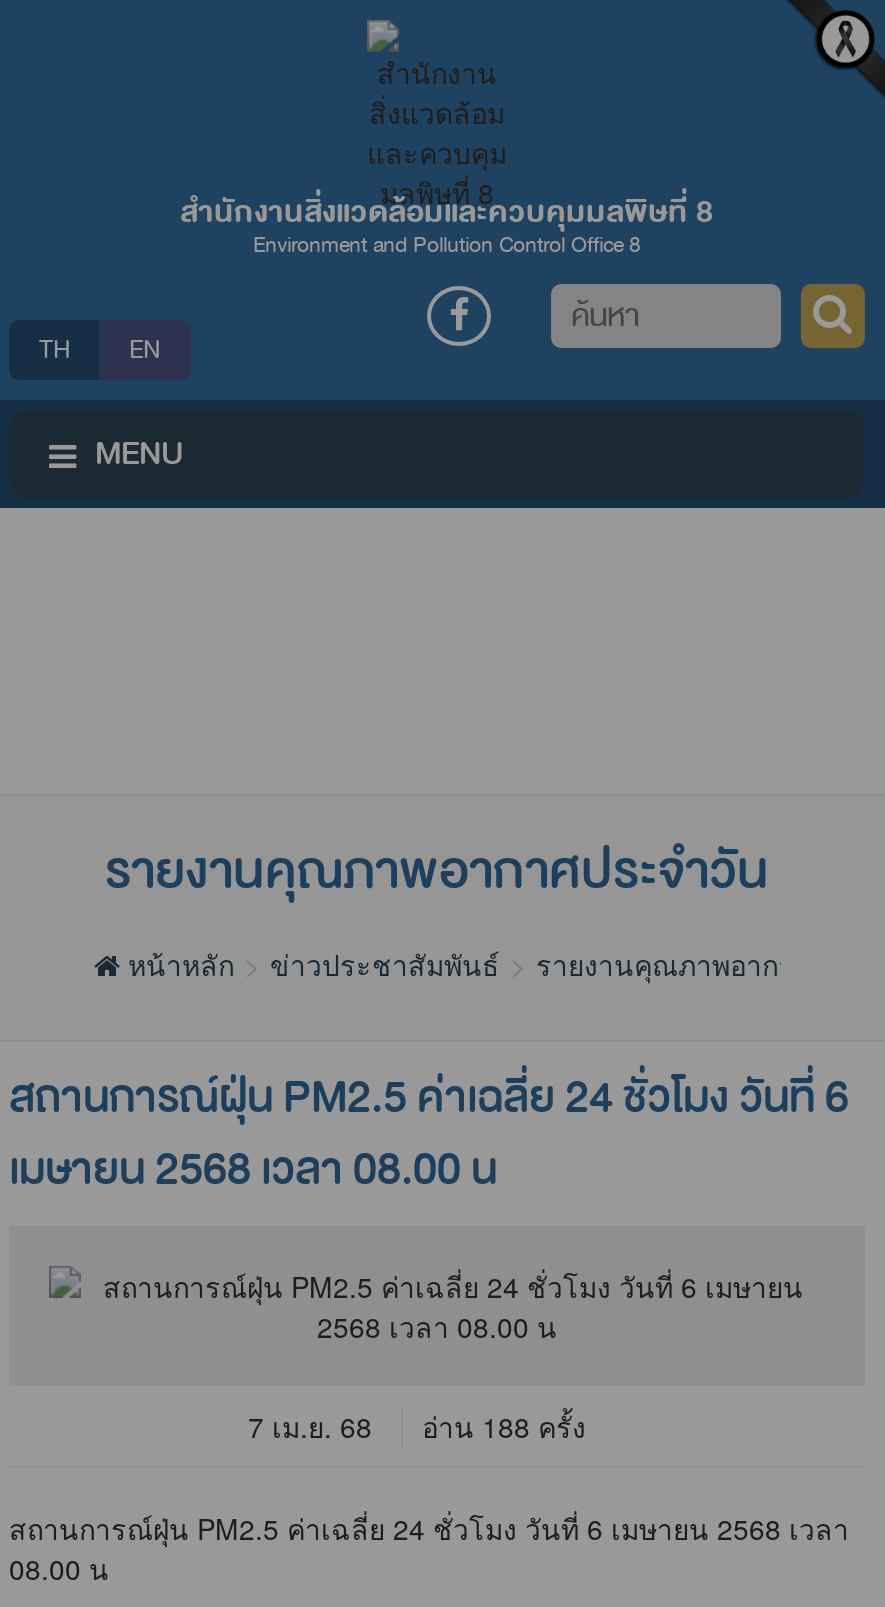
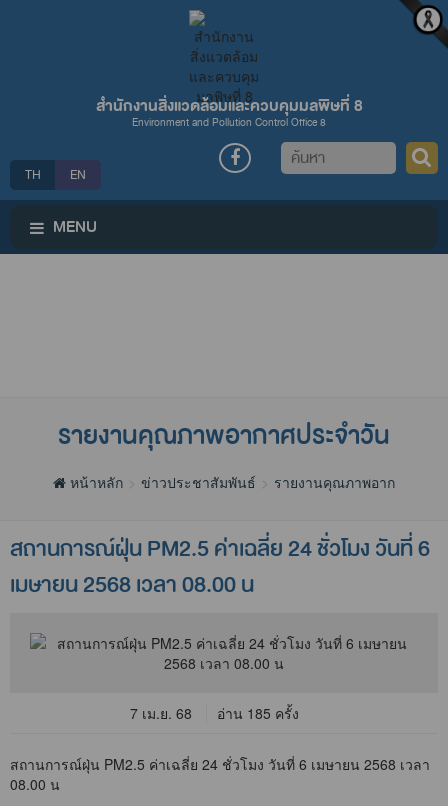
[422,1407,586,1447] อ่าน 188 ครั้ง -> [216,703,298,723] อ่าน 185 ครั้ง

